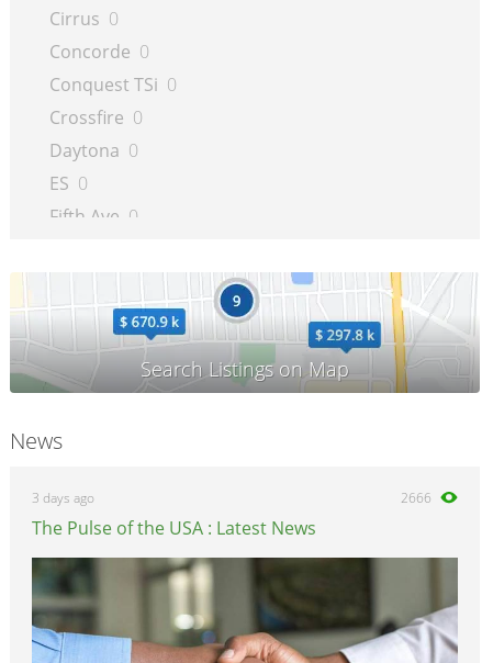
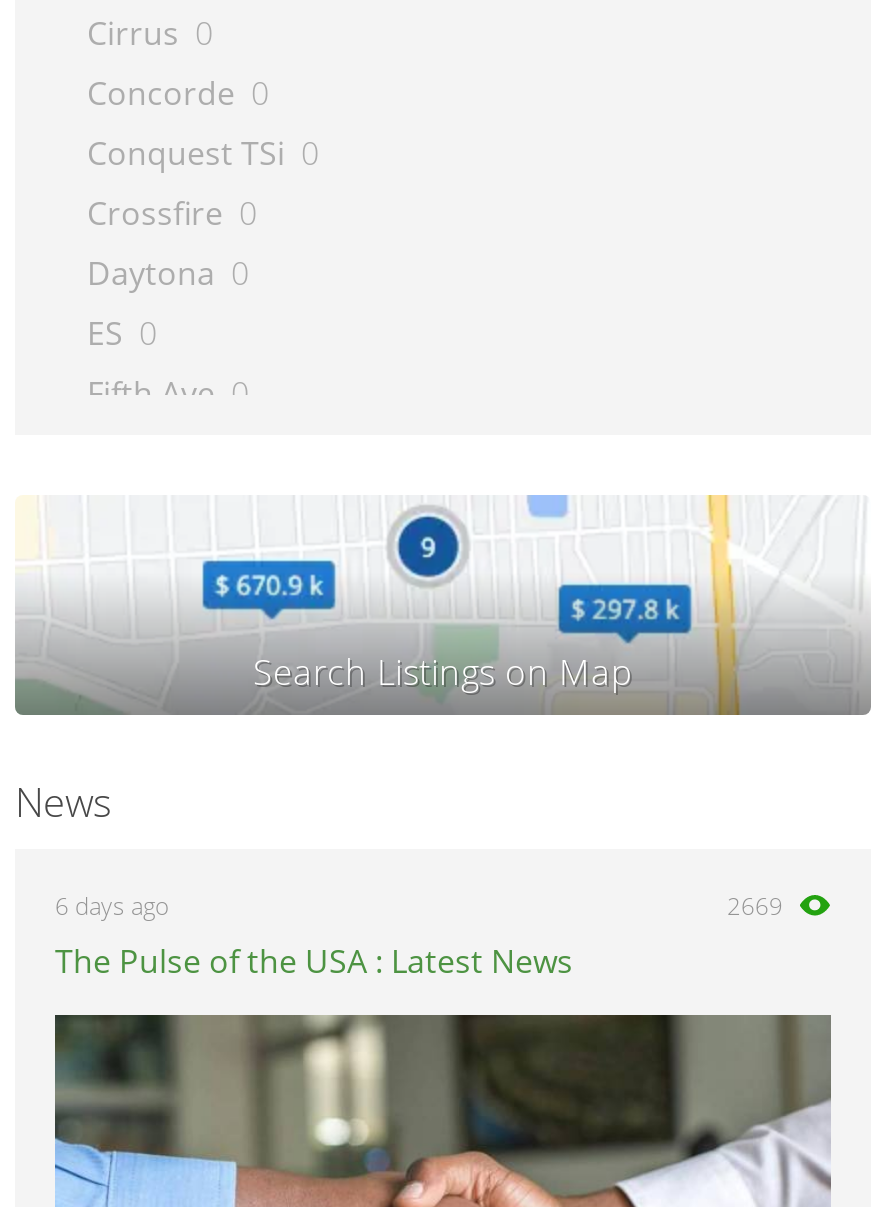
[32,488,94,507] 3 days ago -> [55,889,169,923] 6 days ago
[401,488,431,507] 2666 -> [727,889,783,923] 2669

